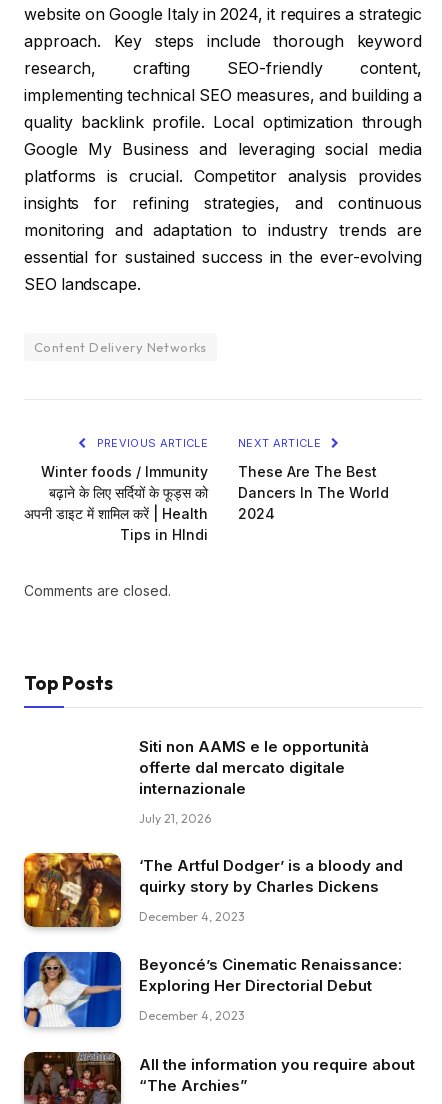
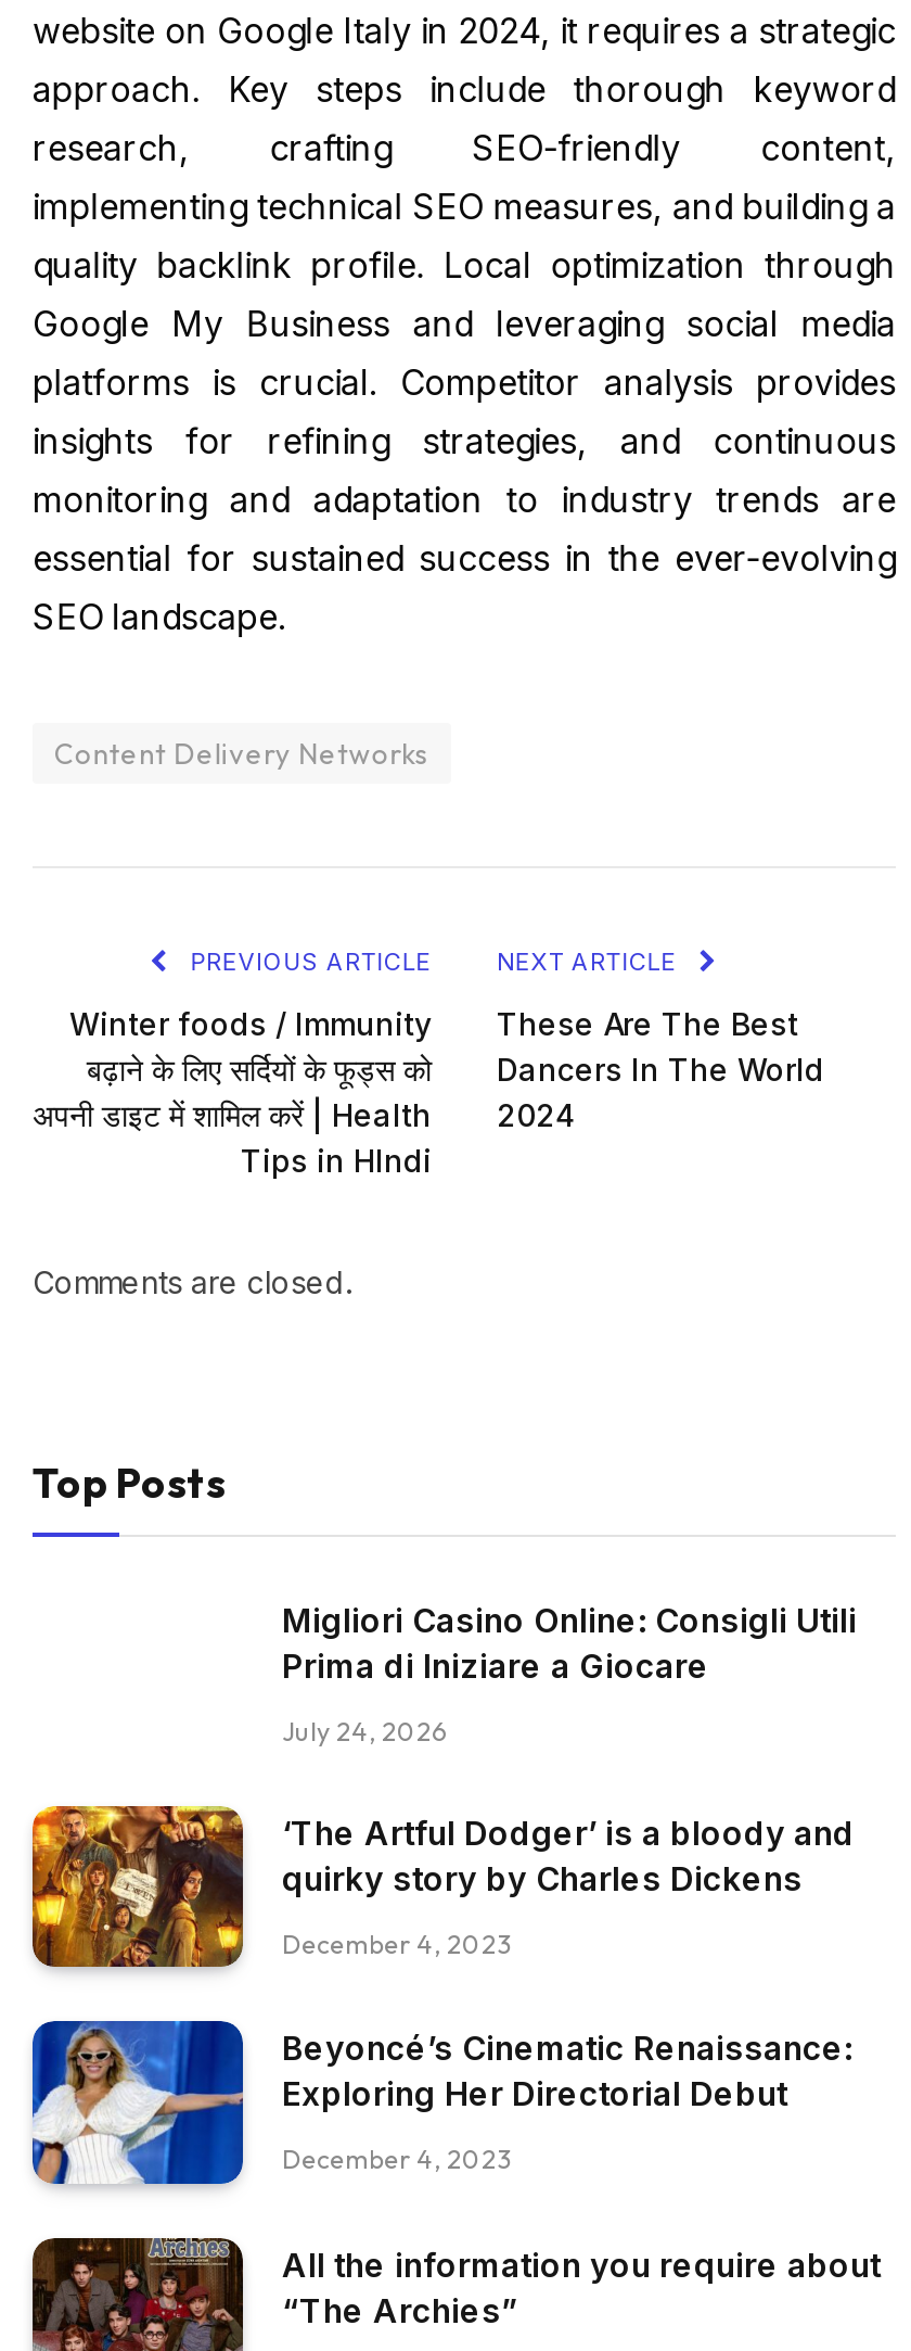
[139,736,369,797] Siti non AAMS e le opportunità | offerte dal mercato digitale | internazionale -> [282,1599,857,1686] Migliori Casino Online: Consigli Utili | Prima di Iniziare a Giocare
[139,810,211,825] July 21, 2026 -> [282,1714,447,1746] July 24, 2026

